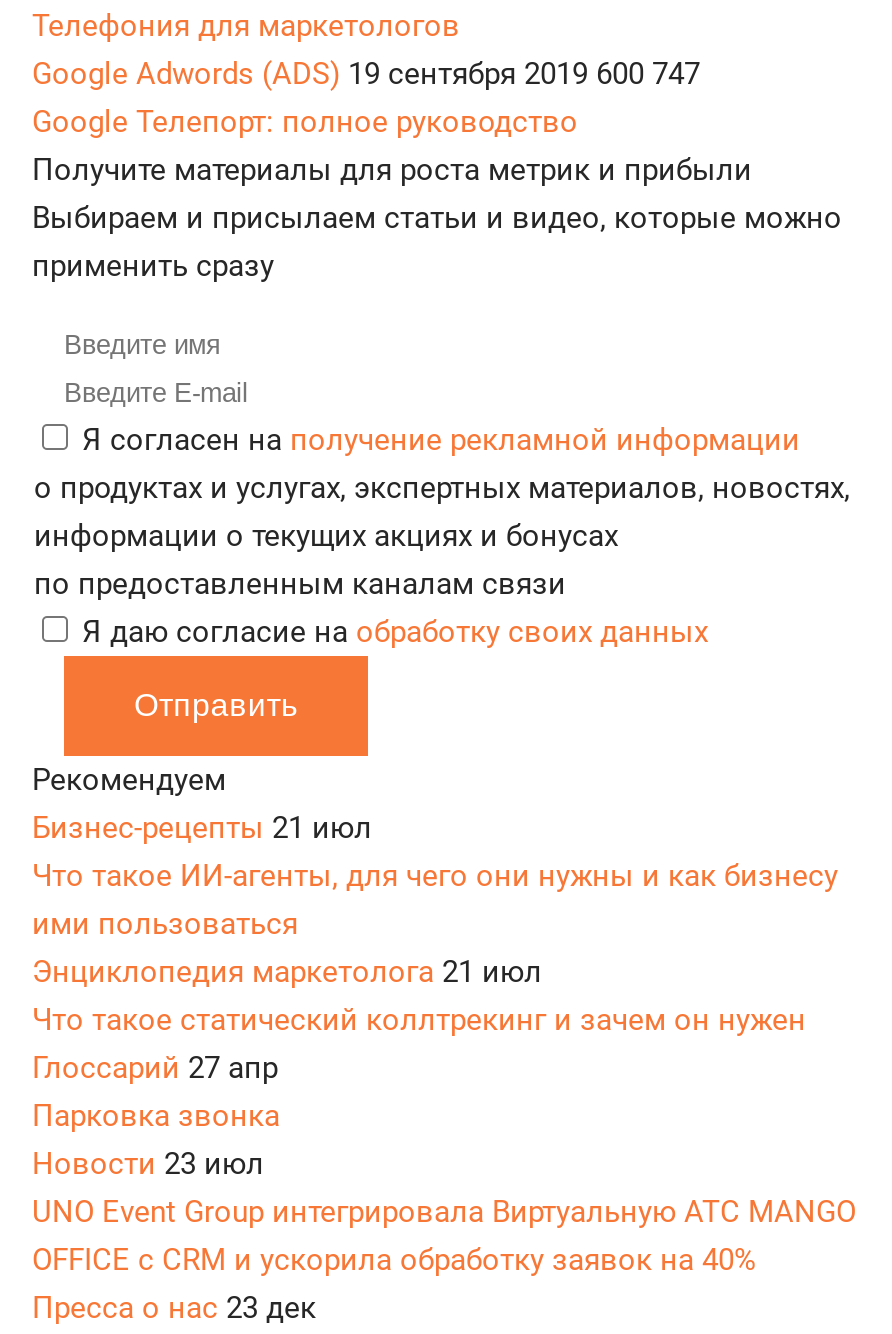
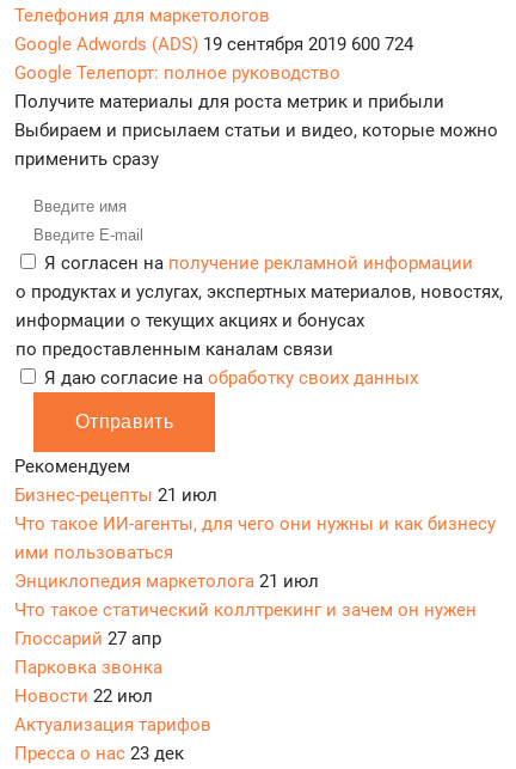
[32,57,700,93] Google Adwords (ADS) 19 сентября 2019 600 747 -> [14,34,413,55] Google Adwords (ADS) 19 сентября 2019 600 724
[32,1147,856,1279] Новости 23 июл | UNO Event Group интегрировала Виртуальную АТС MANGO | OFFICE с CRM и ускорила обработку заявок на 40% -> [14,686,211,736] Новости 22 июл | Актуализация тарифов

